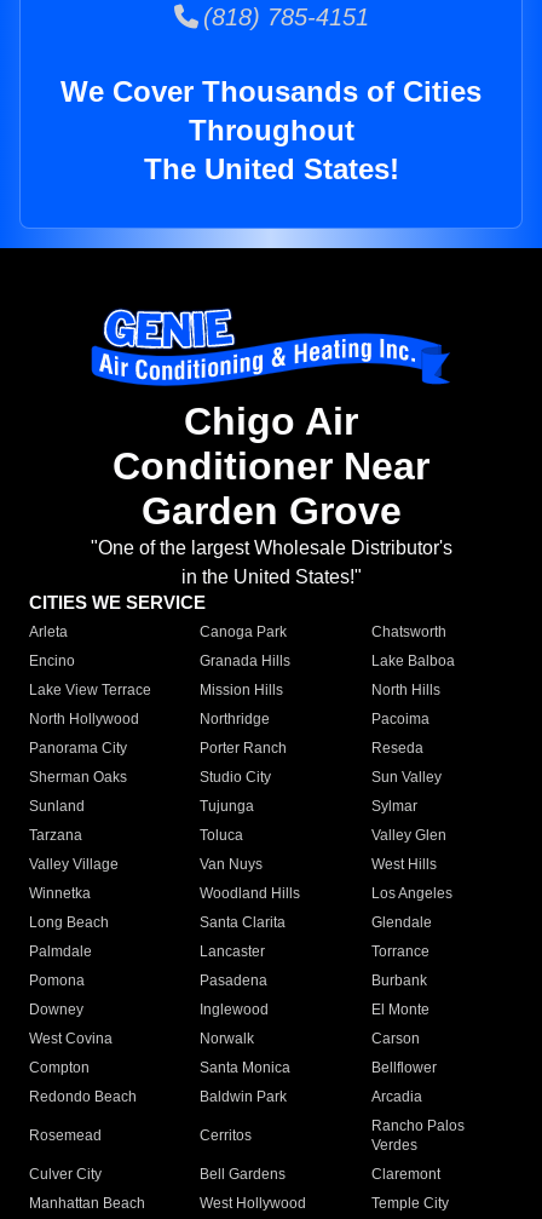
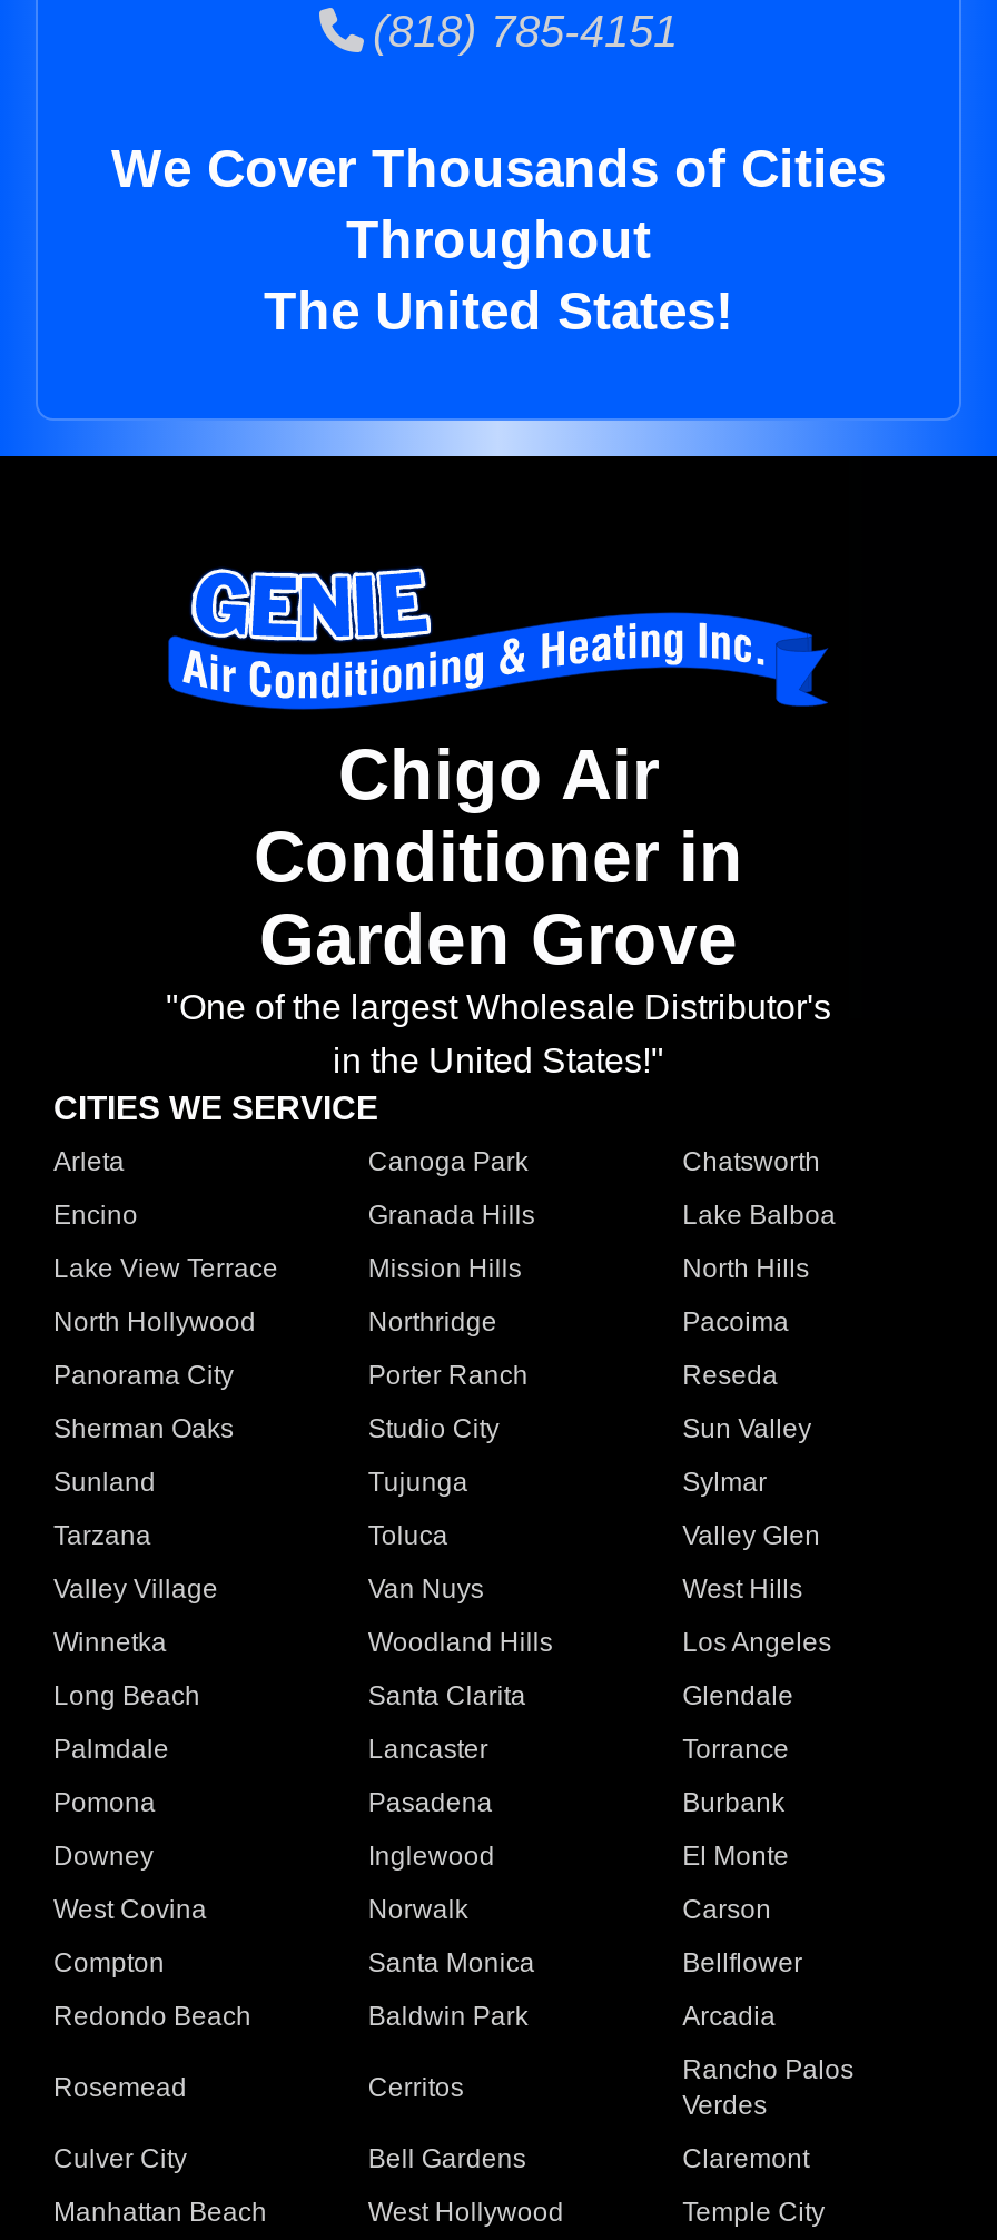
[113,445,429,488] Conditioner Near -> [254,817,743,898] Conditioner in

